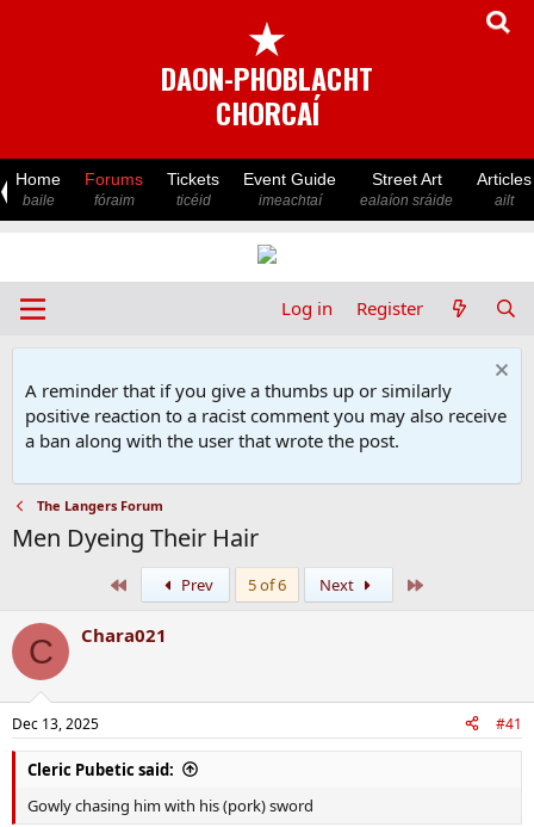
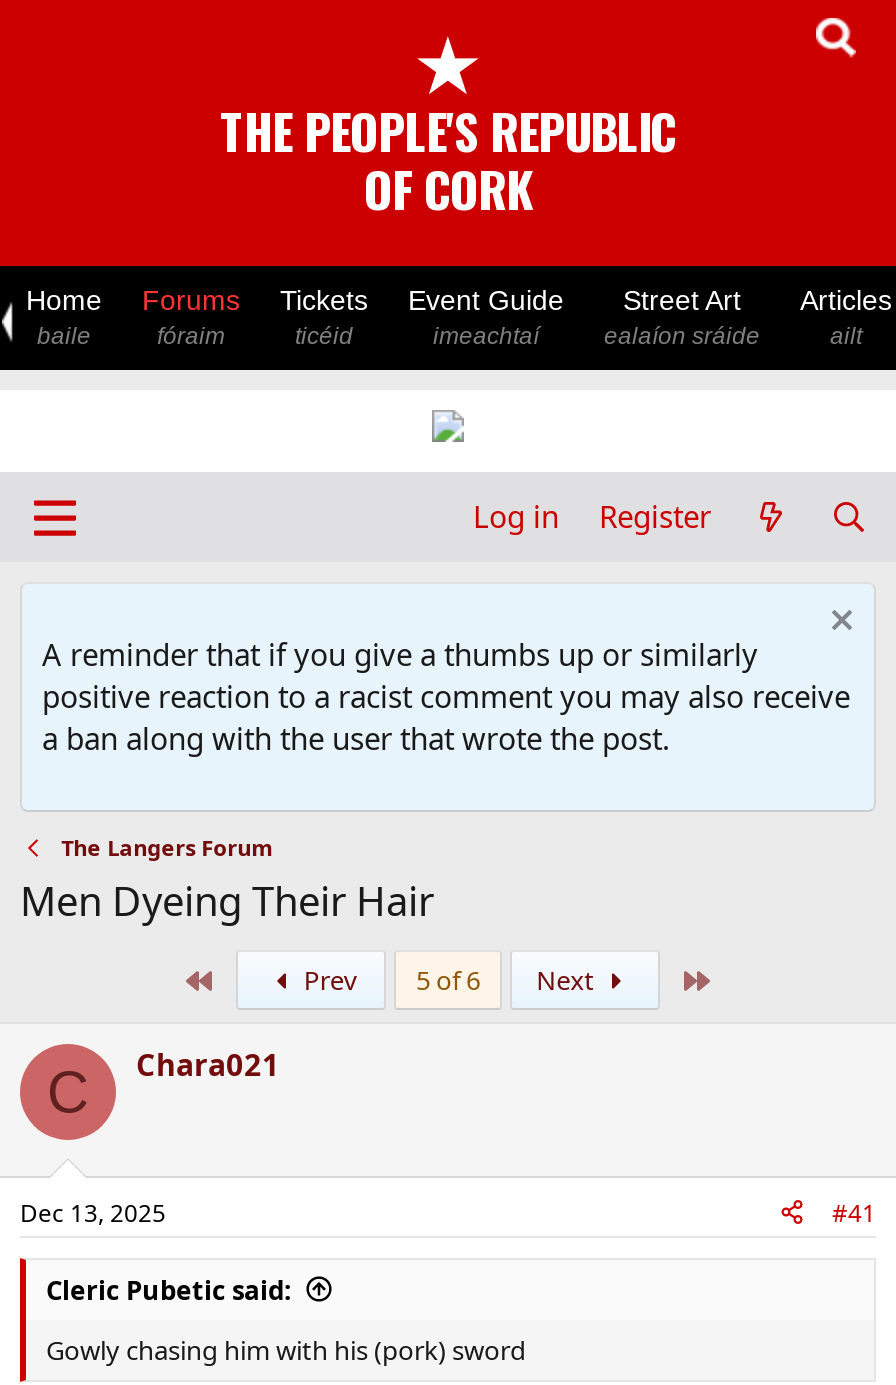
[161,56,373,134] DAON-PHOBLACHT | CHORCAÍ -> [220,94,676,224] THE PEOPLE'S REPUBLIC | OF CORK

